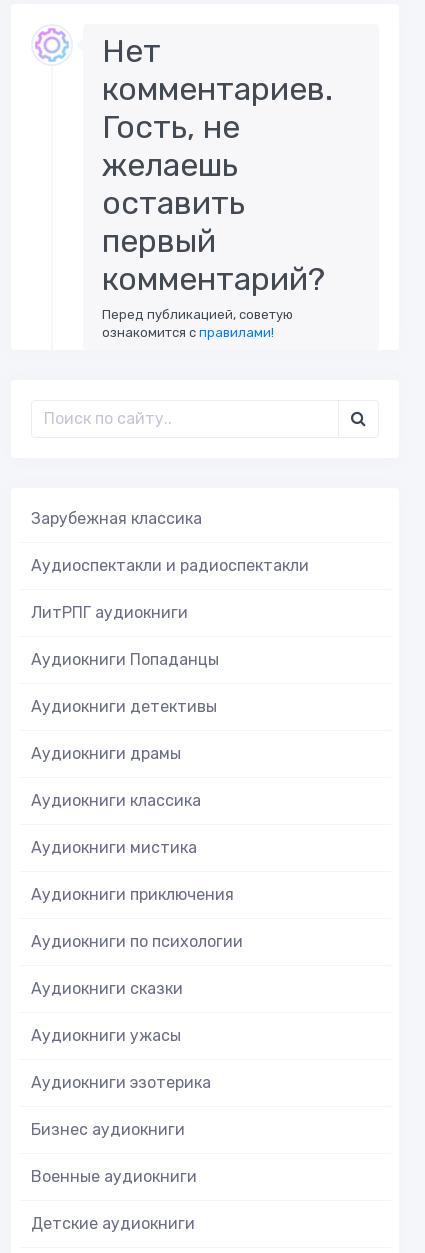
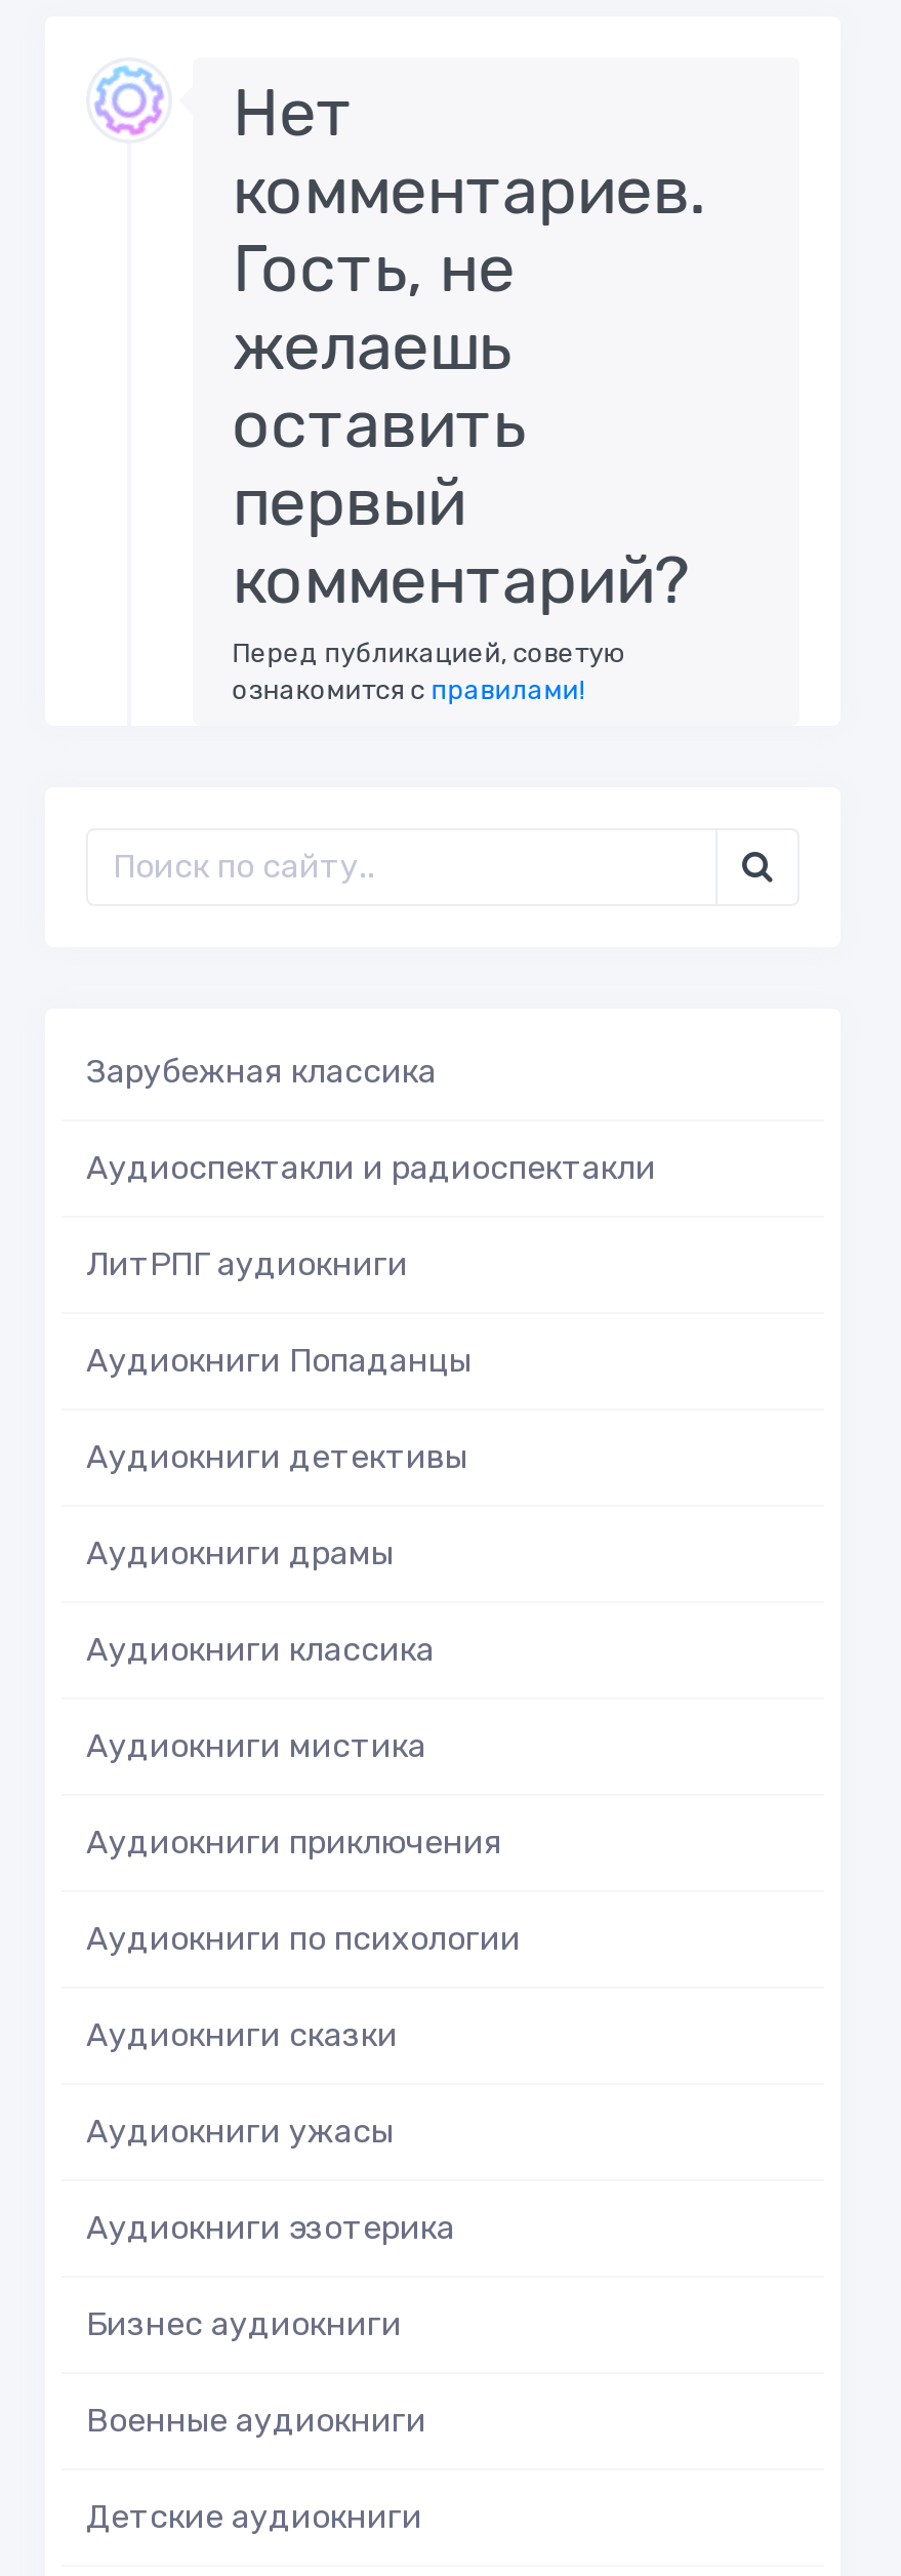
[34,27,70,63] [image] -> [94,64,164,137] [image]

